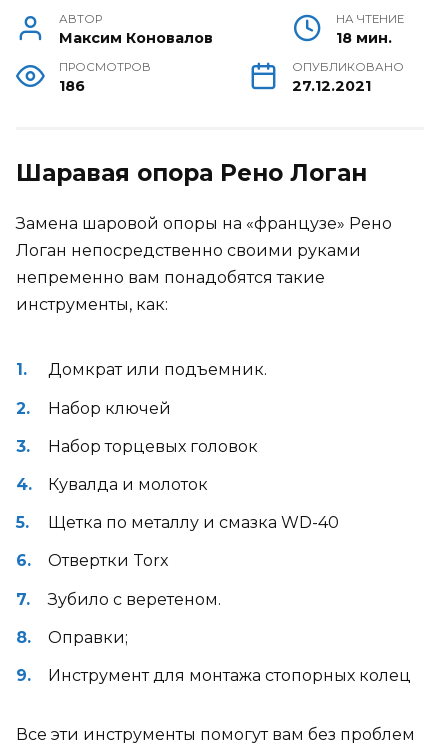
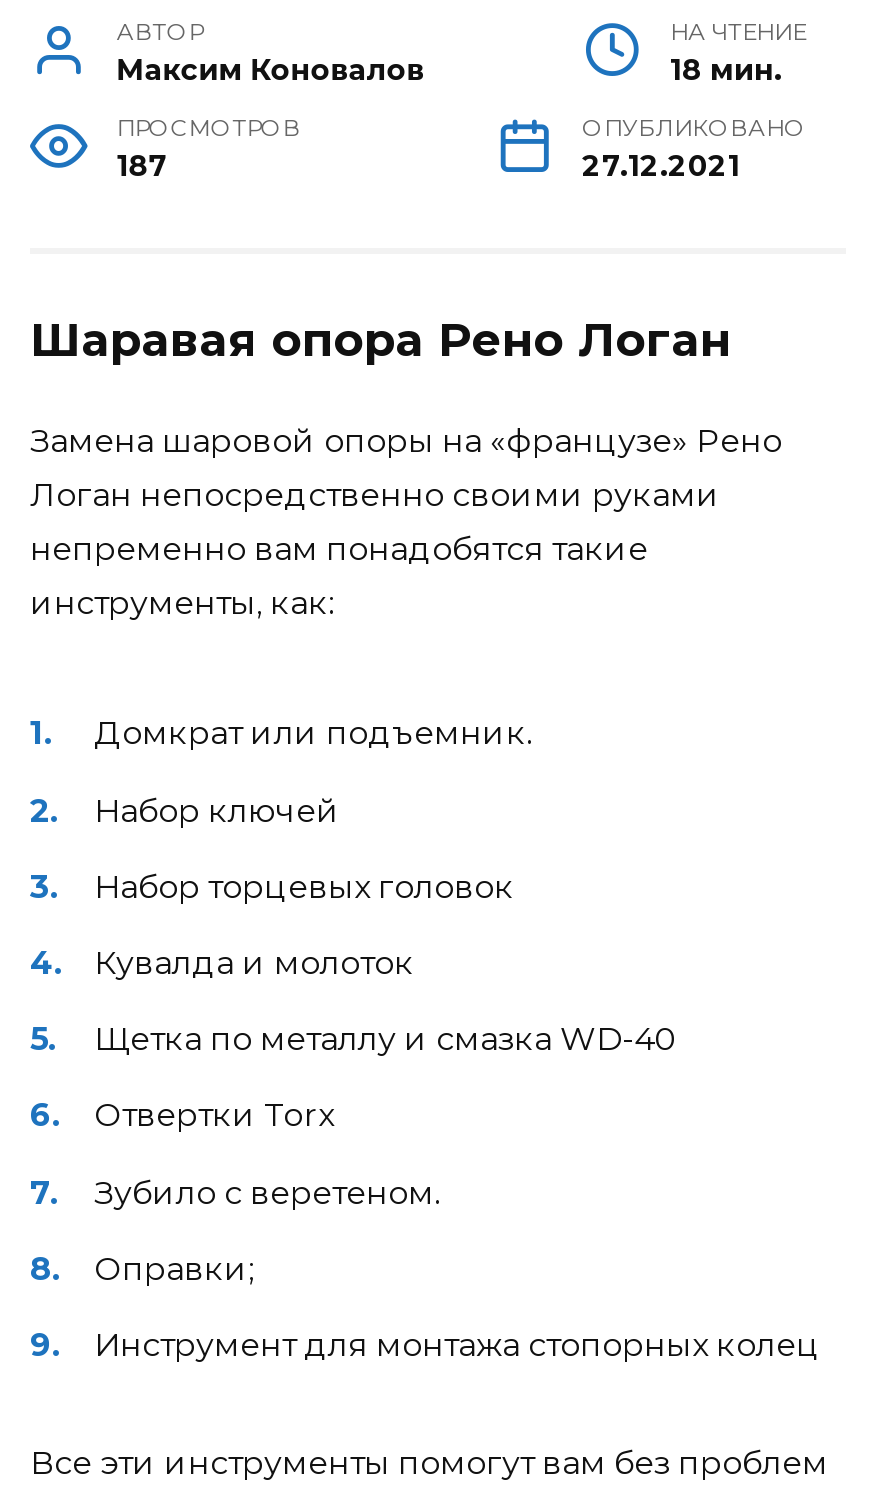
[59,77,85,95] 186 -> [116,148,168,184] 187

